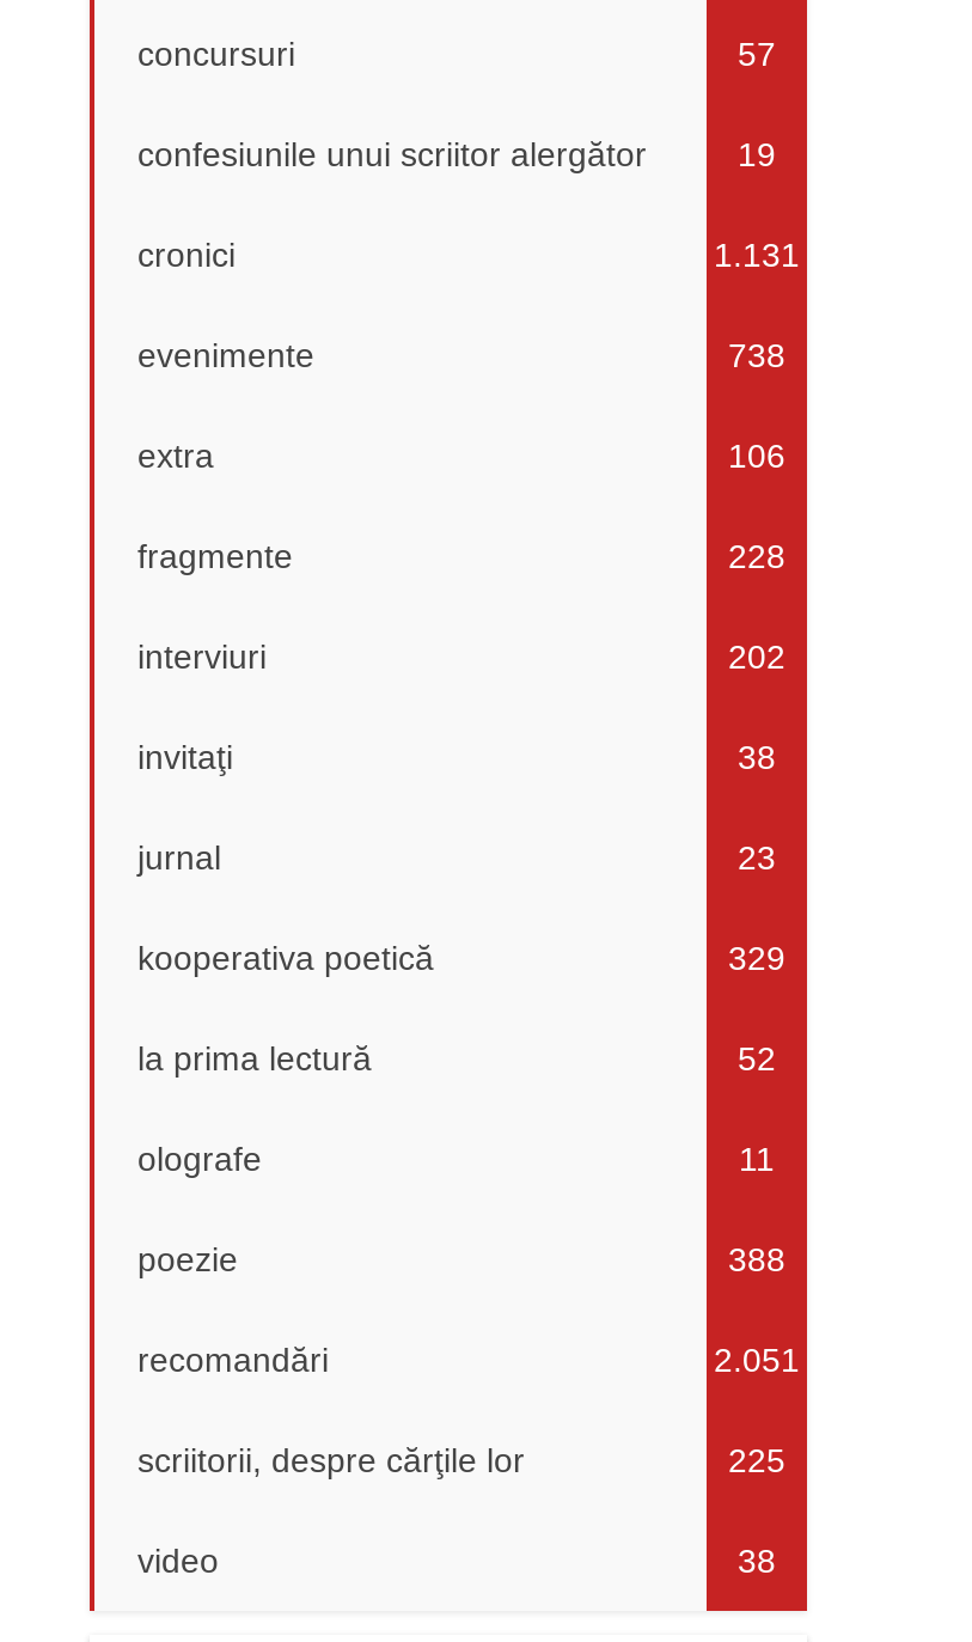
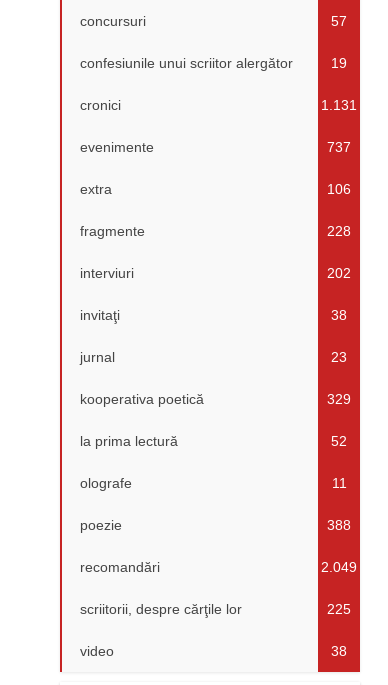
[728,336,785,374] 738 -> [327,139,351,155] 737
[714,1341,800,1379] 2.051 -> [321,559,357,575] 2.049

